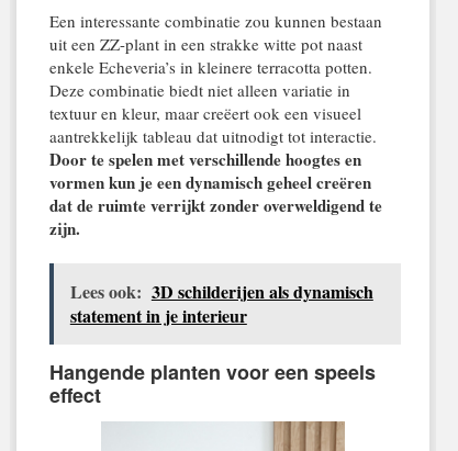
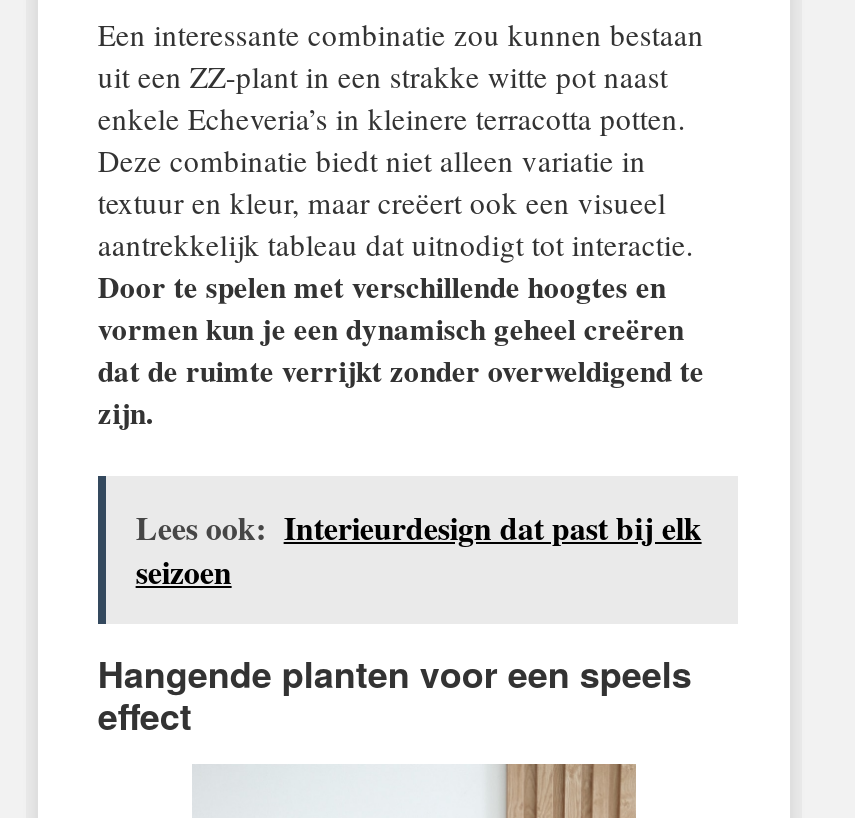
[70,279,373,328] Lees ook: 3D schilderijen als dynamisch | statement in je interieur -> [136,504,702,594] Lees ook: Interieurdesign dat past bij elk | seizoen

